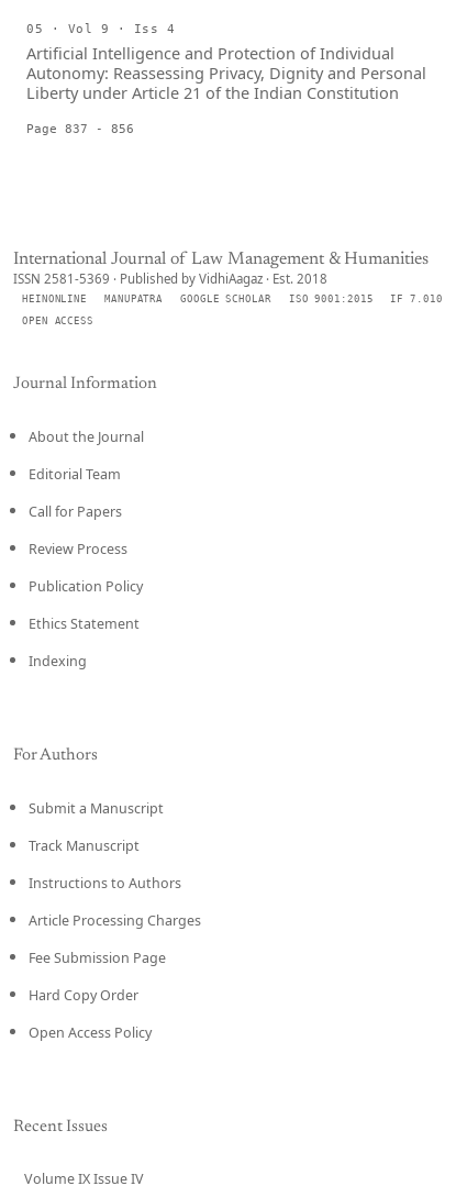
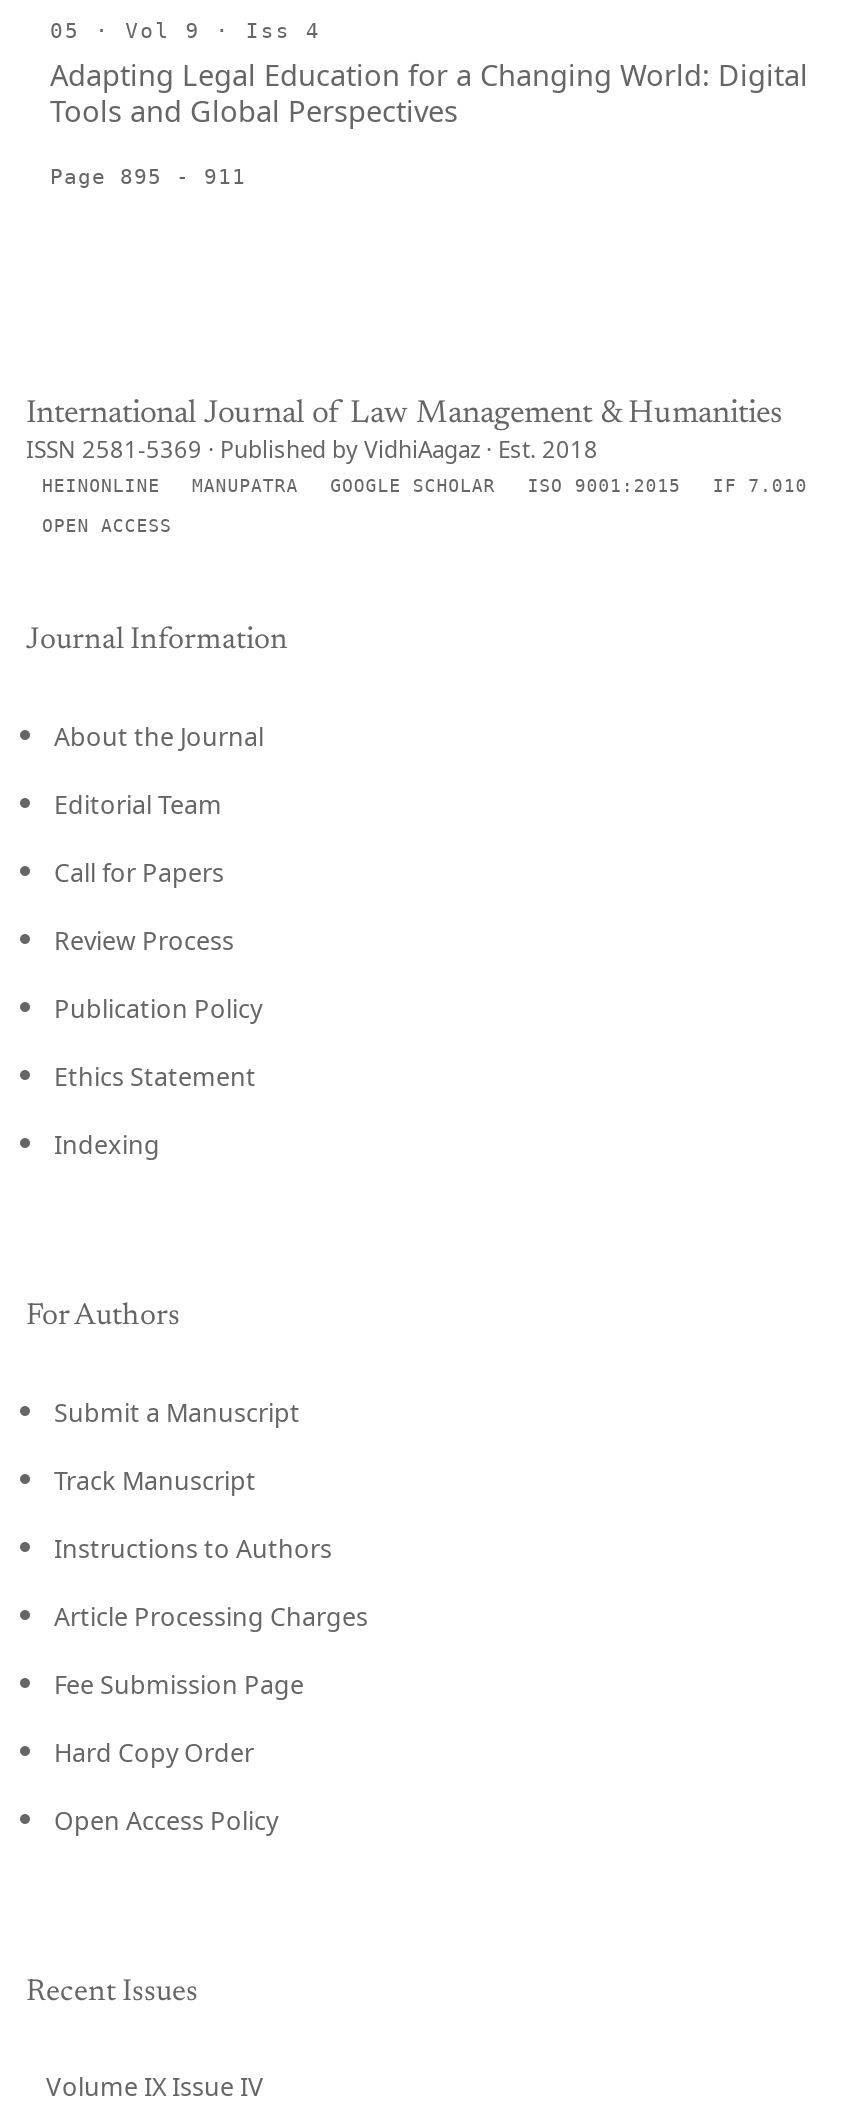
[26,42,426,103] Artificial Intelligence and Protection of Individual | Autonomy: Reassessing Privacy, Dignity and Personal | Liberty under Article 21 of the Indian Constitution -> [50,54,808,130] Adapting Legal Education for a Changing World: Digital | Tools and Global Perspectives
[26,122,134,135] Page 837 - 856 -> [50,164,246,188] Page 895 - 911

